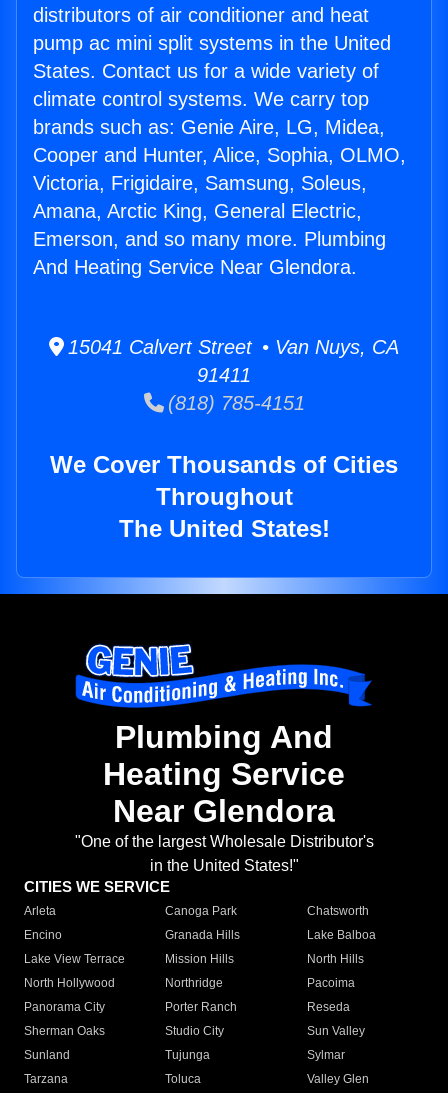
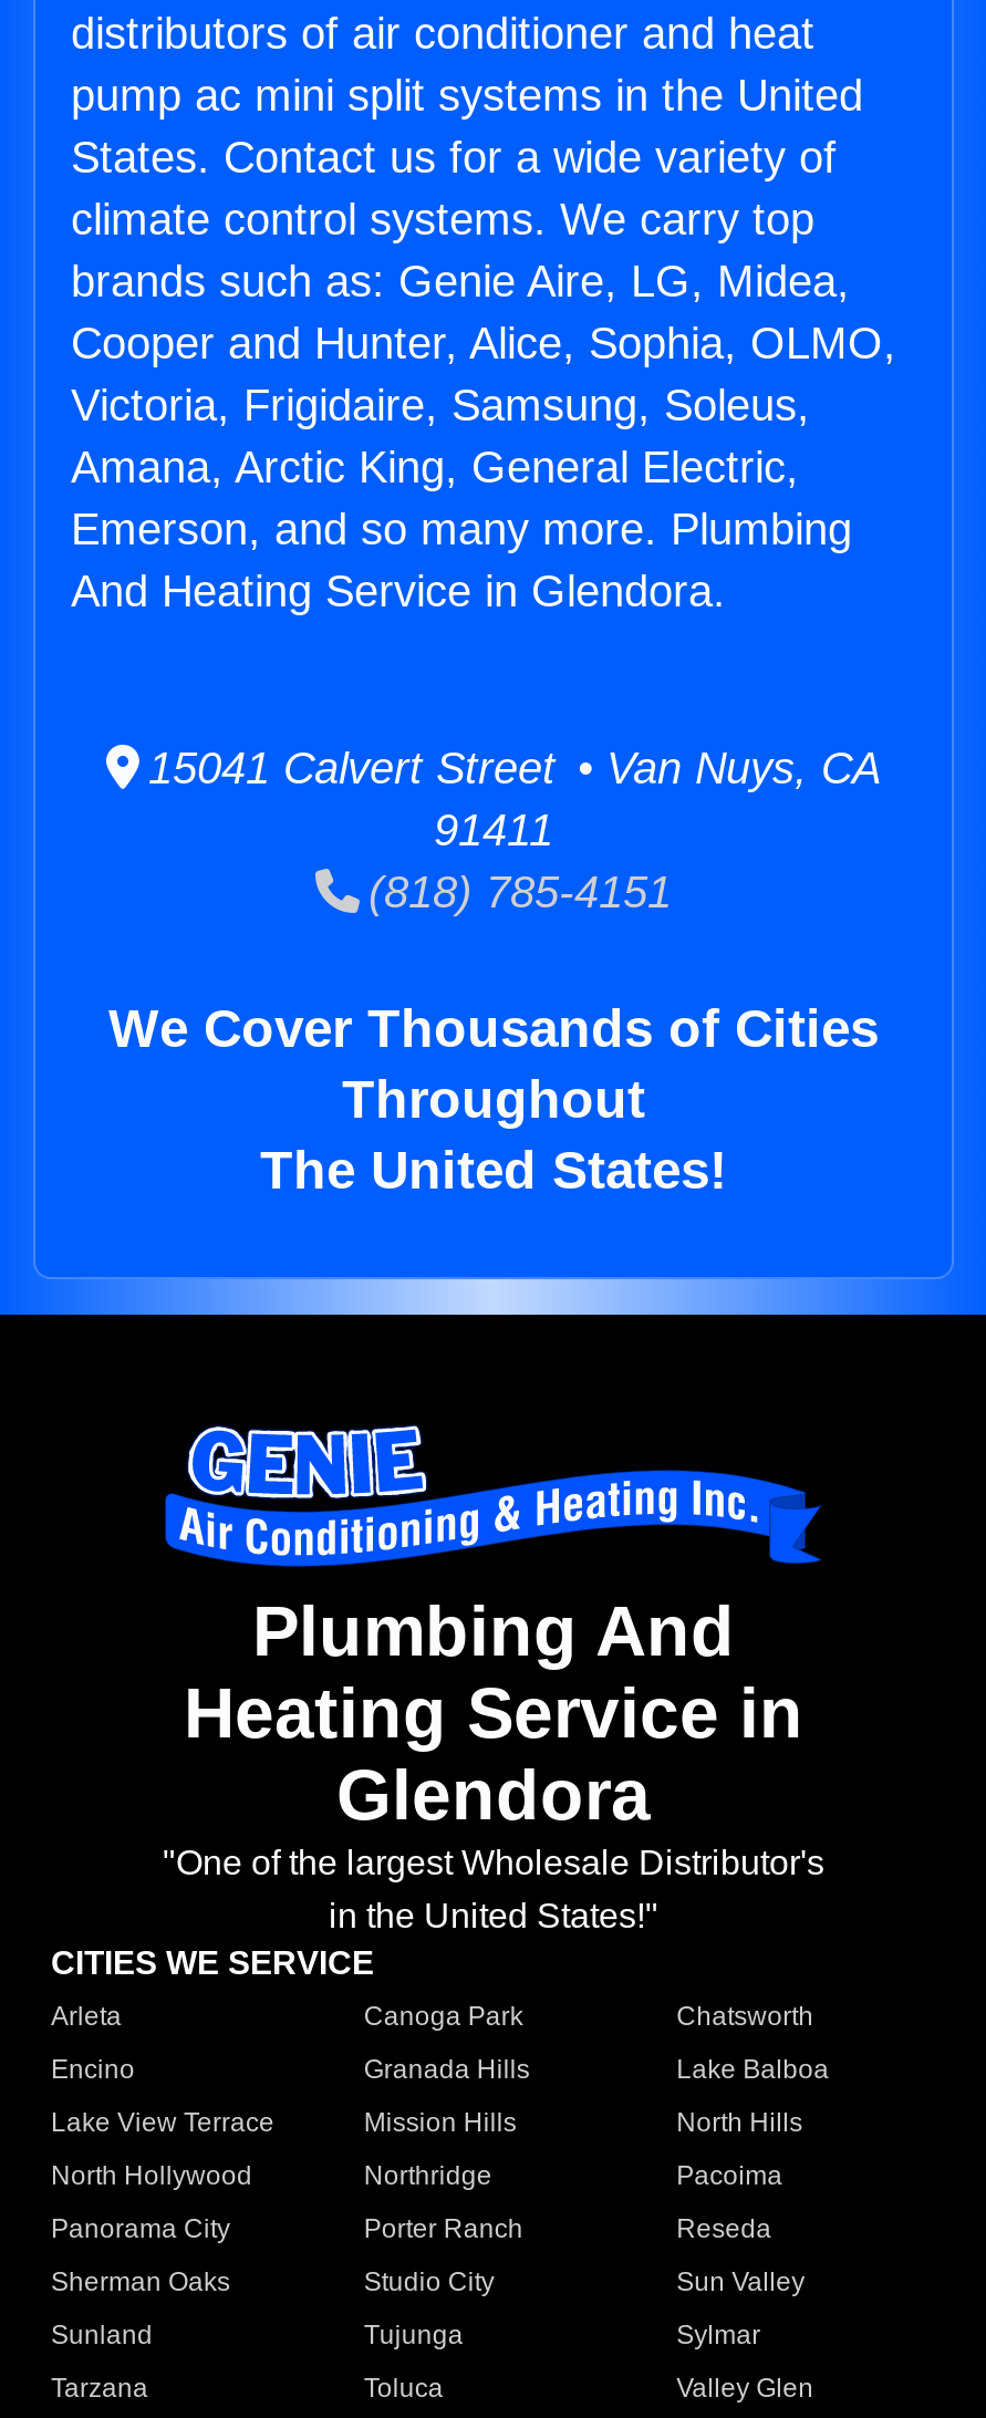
[33,256,357,278] And Heating Service Near Glendora. -> [71,567,726,616] And Heating Service in Glendora.
[103,756,345,829] Heating Service | Near Glendora -> [184,1674,803,1835] Heating Service in | Glendora

